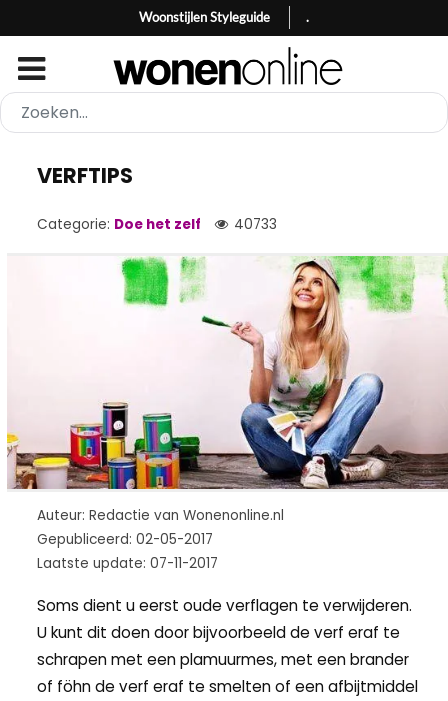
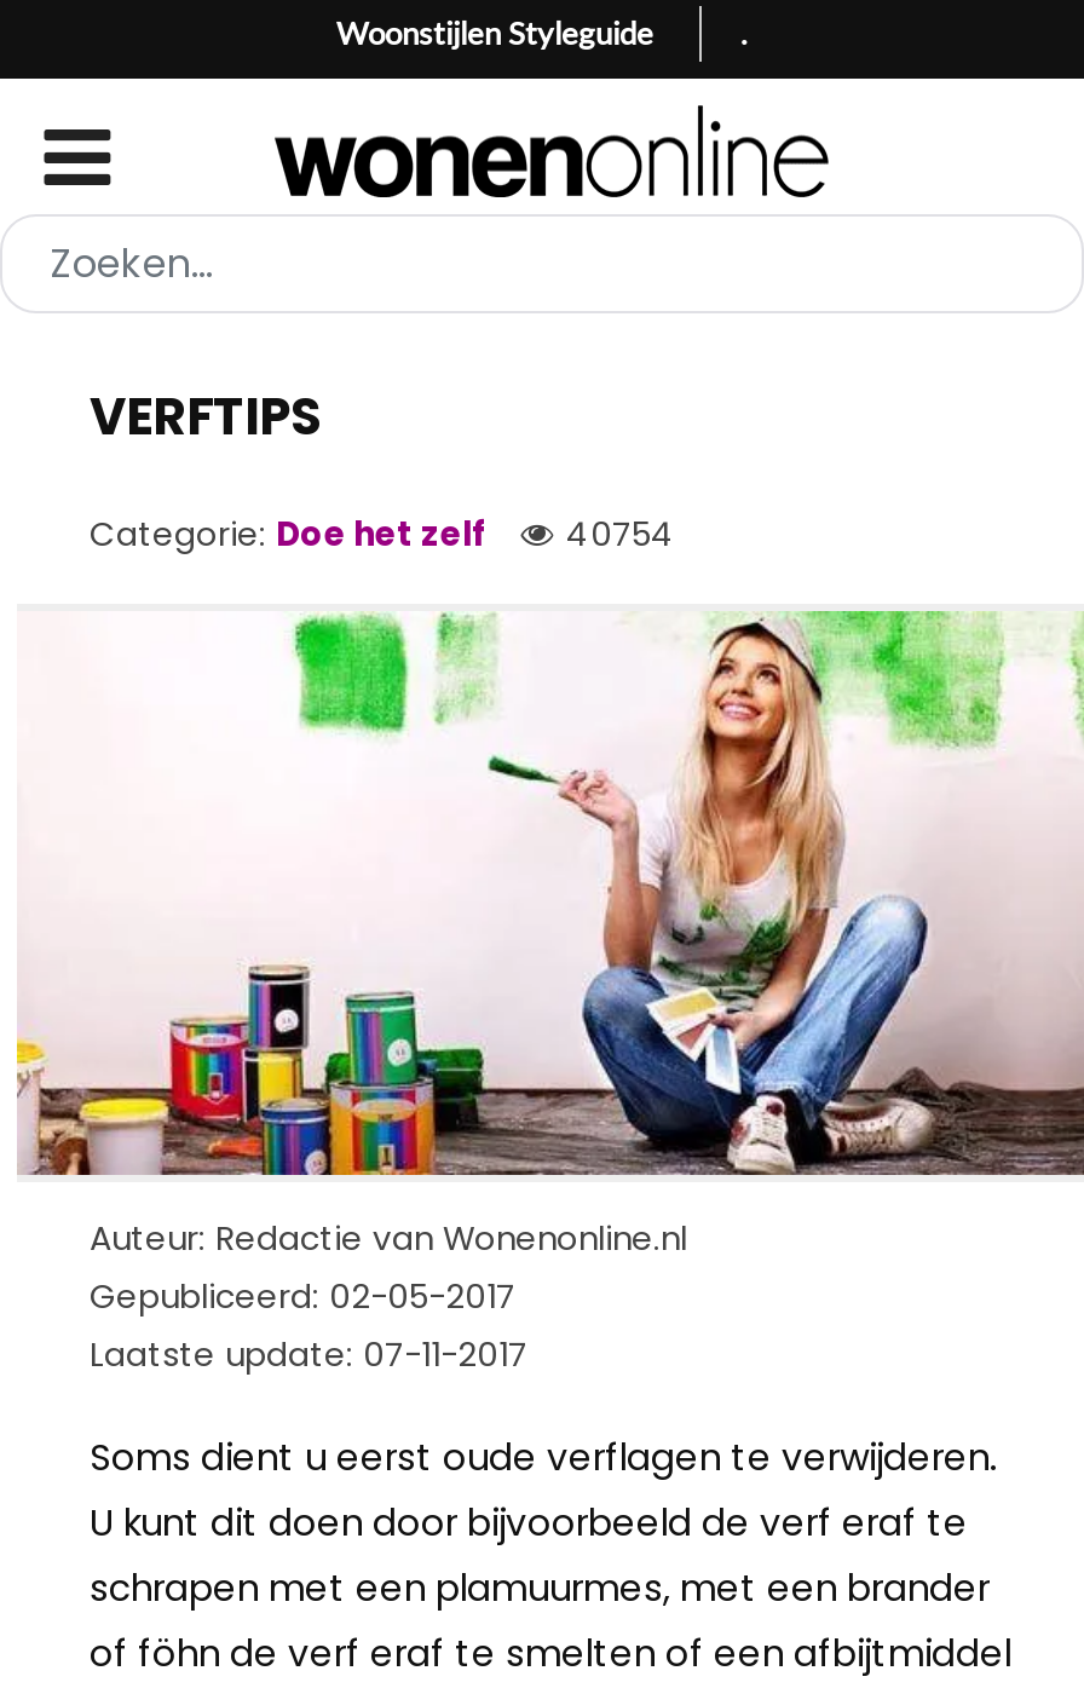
[37,215,277,234] Categorie: Doe het zelf 40733 -> [90,512,675,558] Categorie: Doe het zelf 40754

